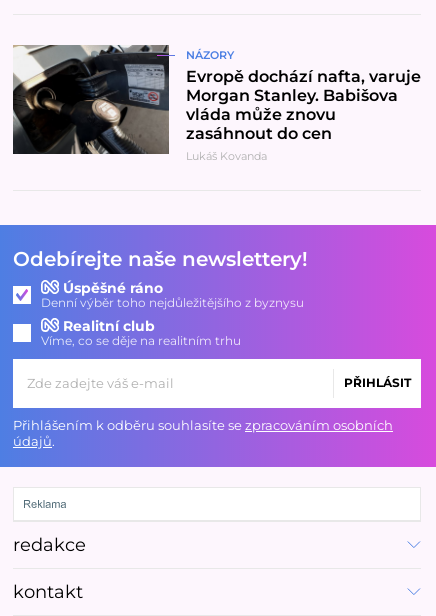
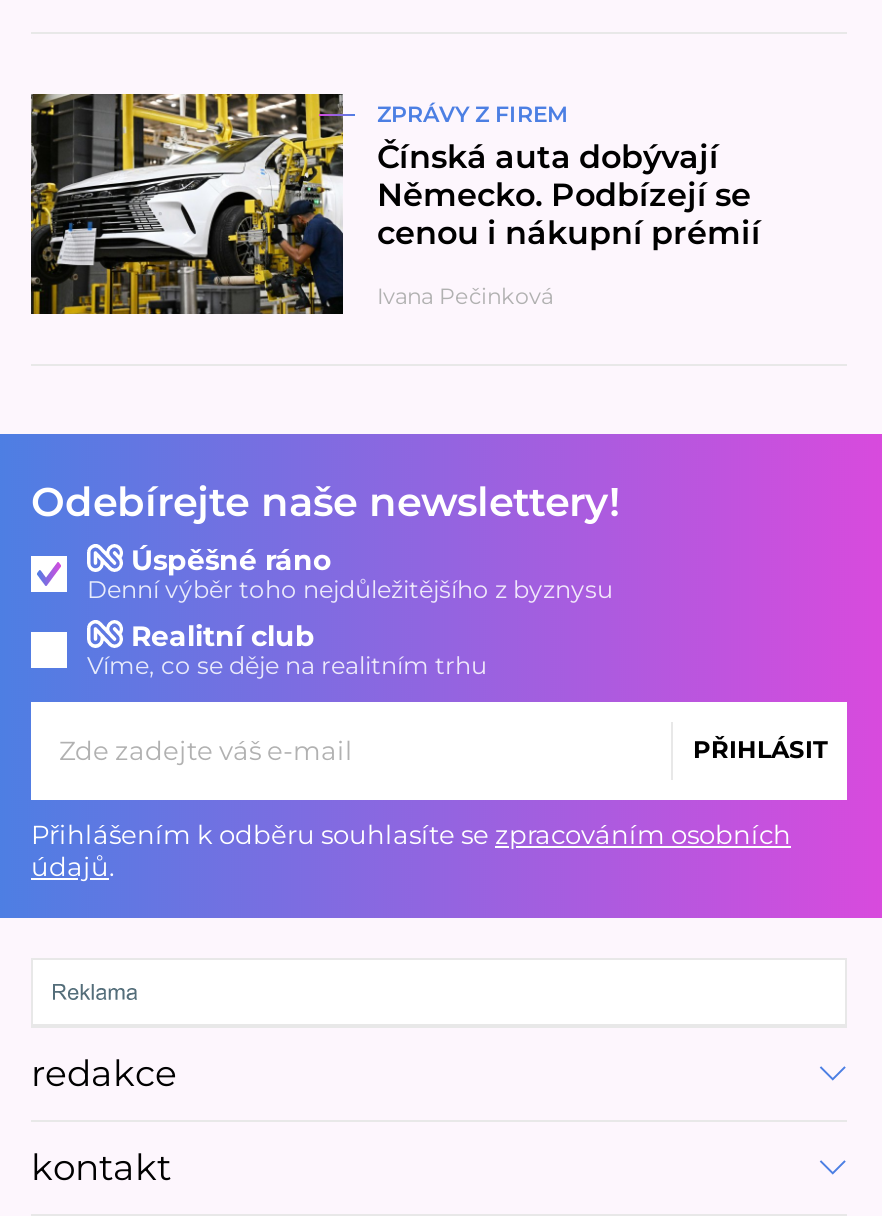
[13,45,421,155] [image] | Evropě dochází nafta, varuje | Morgan Stanley. Babišova | vláda může znovu | zasáhnout do cen -> [29,91,761,317] [image] | Čínská auta dobývají | Německo. Podbízejí se | cenou i nákupní prémií
[186,47,234,61] NÁZORY -> [377,100,569,128] ZPRÁVY Z FIREM
[186,148,267,162] Lukáš Kovanda -> [377,281,553,309] Ivana Pečinková

